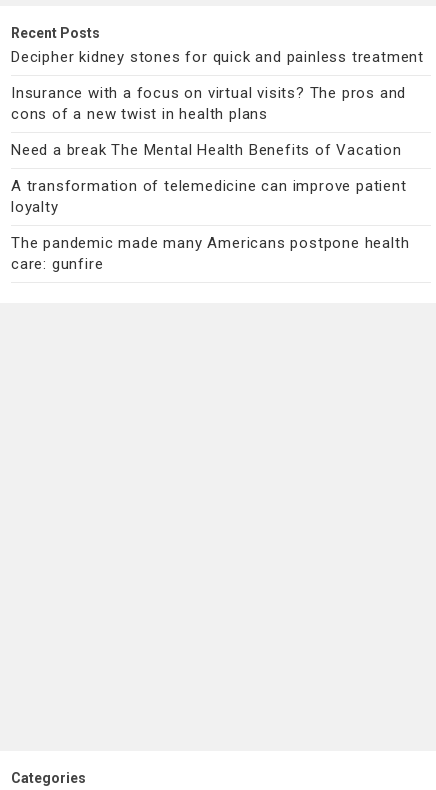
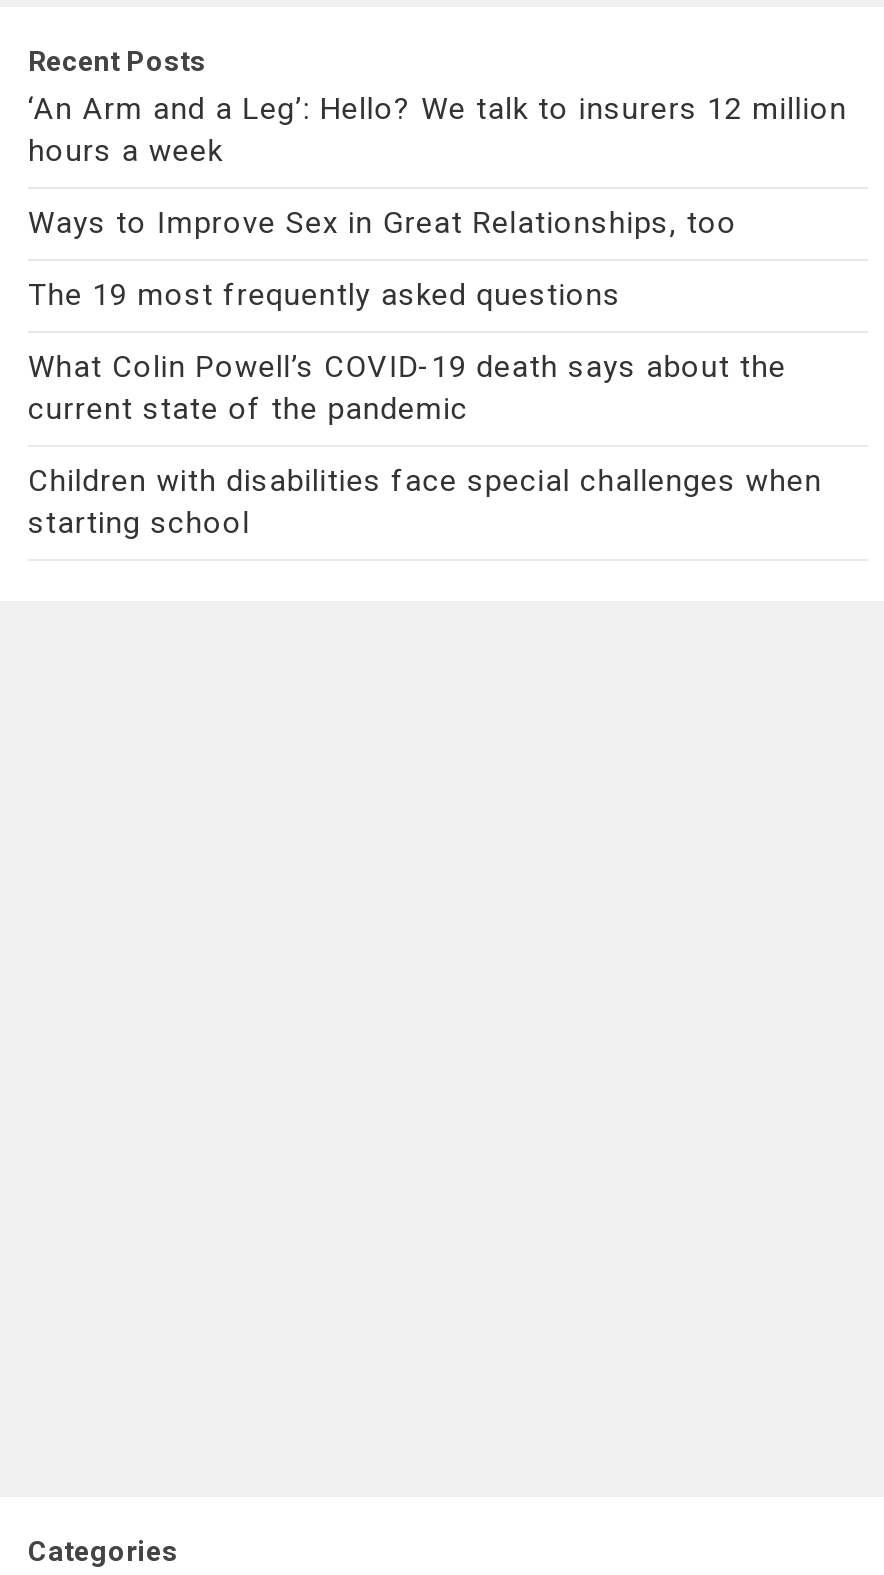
[11,48,424,66] Decipher kidney stones for quick and painless treatment -> [28,91,847,169] ‘An Arm and a Leg’: Hello? We talk to insurers 12 million | hours a week
[11,84,406,123] Insurance with a focus on virtual visits? The pros and | cons of a new twist in health plans -> [28,205,737,241] Ways to Improve Sex in Great Relationships, too
[11,141,402,159] Need a break The Mental Health Benefits of Vacation -> [28,277,621,313] The 19 most frequently asked questions
[11,177,407,216] A transformation of telemedicine can improve patient | loyalty -> [28,349,786,427] What Colin Powell’s COVID-19 death says about the | current state of the pandemic
[11,234,409,273] The pandemic made many Americans postpone health | care: gunfire -> [28,463,822,541] Children with disabilities face special challenges when | starting school

